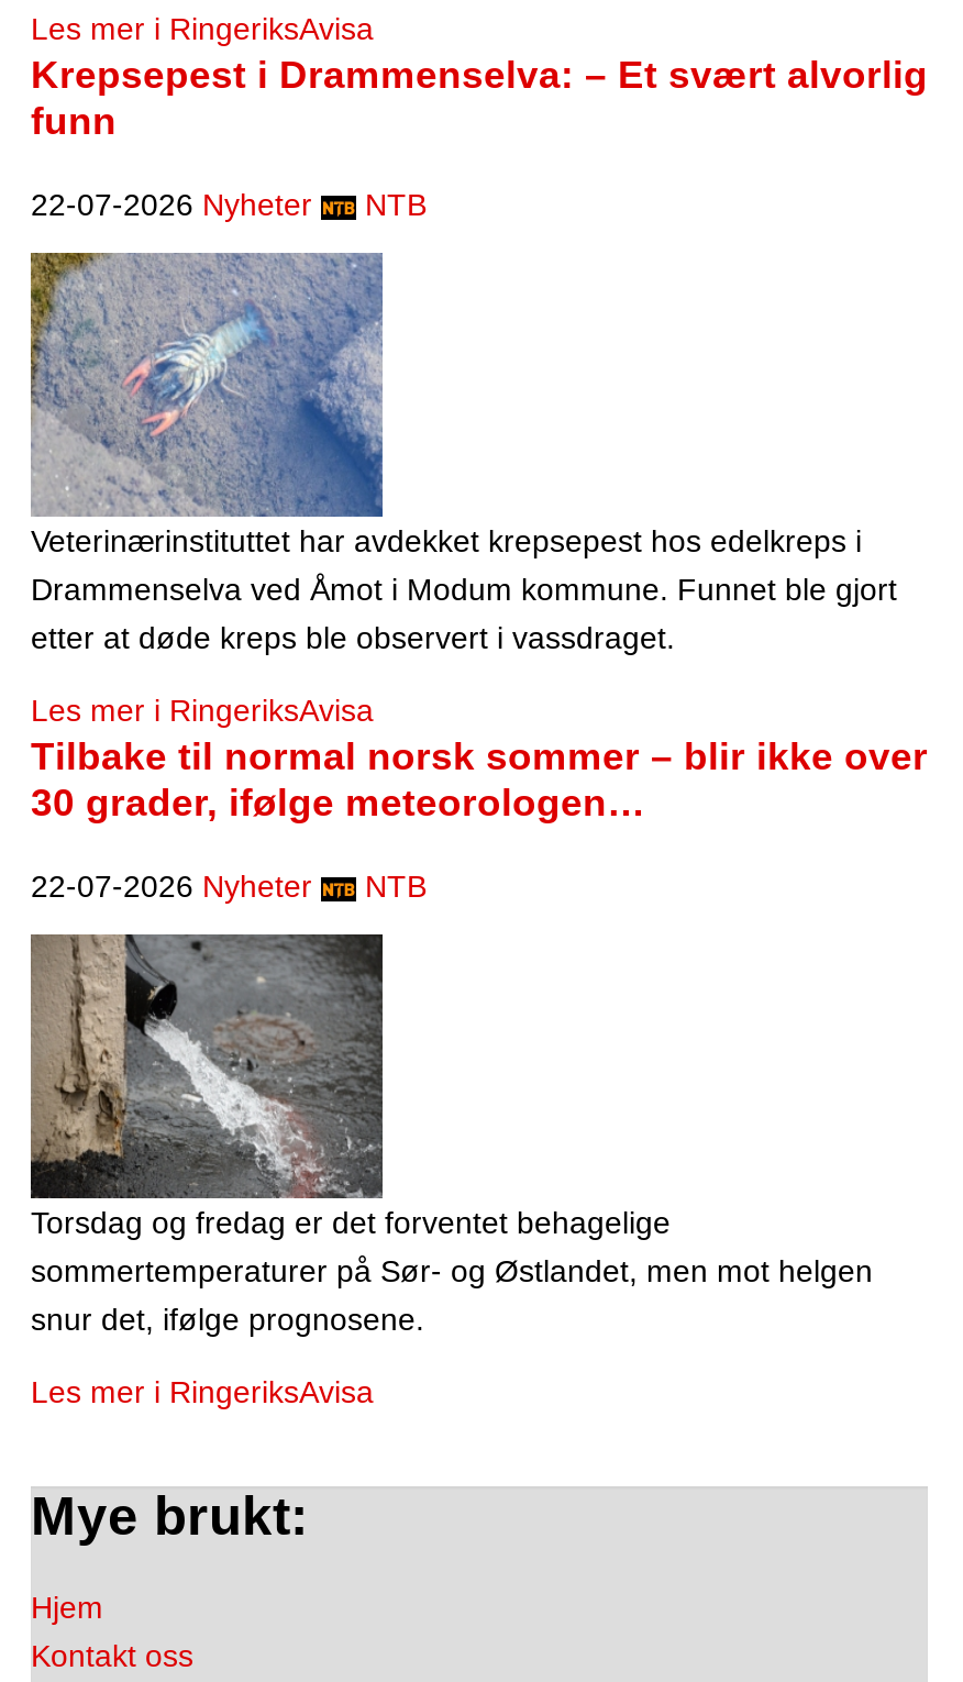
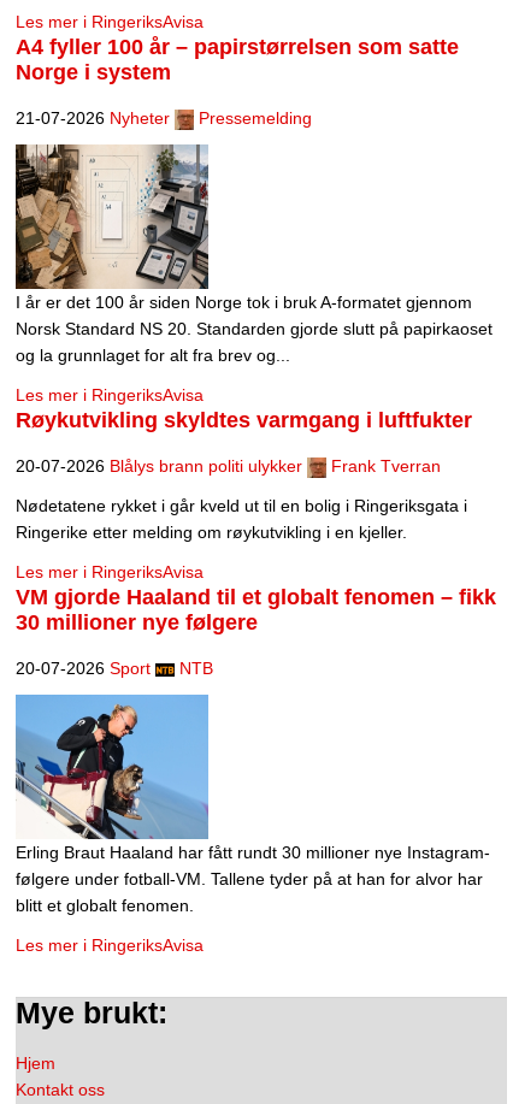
[31,53,928,143] Krepsepest i Drammenselva: – Et svært alvorlig | funn -> [16,35,459,84] A4 fyller 100 år – papirstørrelsen som satte | Norge i system
[31,187,427,222] 22-07-2026 Nyheter | NTB -> [16,108,312,128] 21-07-2026 Nyheter | Pressemelding
[29,251,897,655] [image] | Veterinærinstituttet har avdekket krepsepest hos edelkreps i | Drammenselva ved Åmot i Modum kommune. Funnet ble gjort | etter at døde kreps ble observert i vassdraget. -> [14,144,493,365] [image] | I år er det 100 år siden Norge tok i bruk A-formatet gjennom | Norsk Standard NS 20. Standarden gjorde slutt på papirkaoset | og la grunnlaget for alt fra brev og...
[31,734,928,904] Tilbake til normal norsk sommer – blir ikke over | 30 grader, ifølge meteorologen… | 22-07-2026 Nyheter -> [16,408,496,678] Røykutvikling skyldtes varmgang i luftfukter | 20-07-2026 Blålys brann politi ulykker | Frank Tverran | Nødetatene rykket i går kveld ut til en bolig i Ringeriksgata i | Ringerike etter melding om røykutvikling i en kjeller. | Les mer i RingeriksAvisa | VM gjorde Haaland til et globalt fenomen – fikk | 30 millioner nye følgere | 20-07-2026 Sport
[29,932,873,1337] [image] | Torsdag og fredag er det forventet behagelige | sommertemperaturer på Sør- og Østlandet, men mot helgen | snur det, ifølge prognosene. -> [14,693,490,915] [image] | Erling Braut Haaland har fått rundt 30 millioner nye Instagram- | følgere under fotball-VM. Tallene tyder på at han for alvor har | blitt et globalt fenomen.

